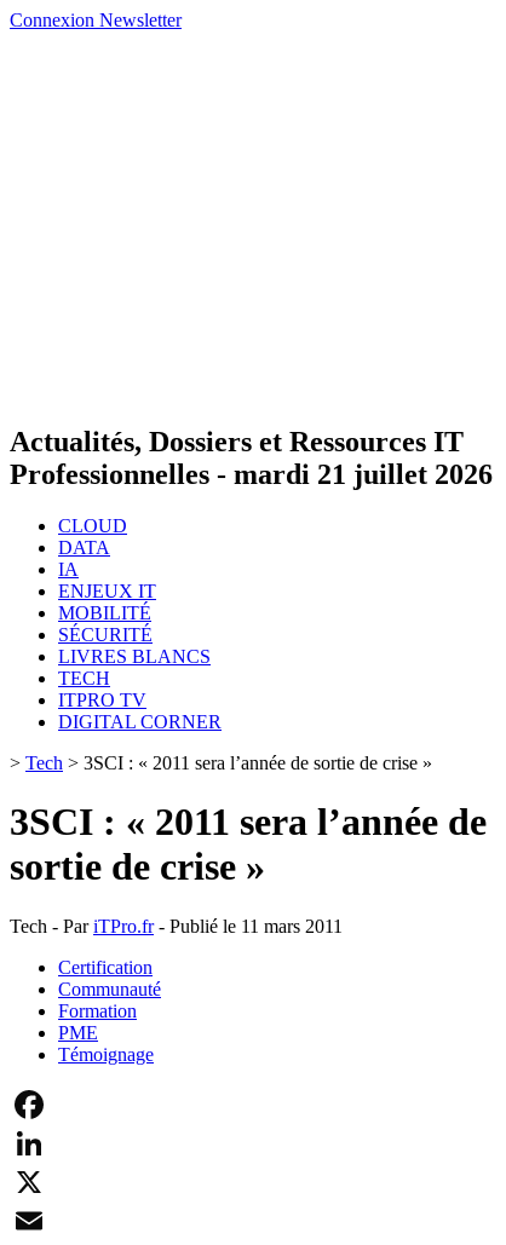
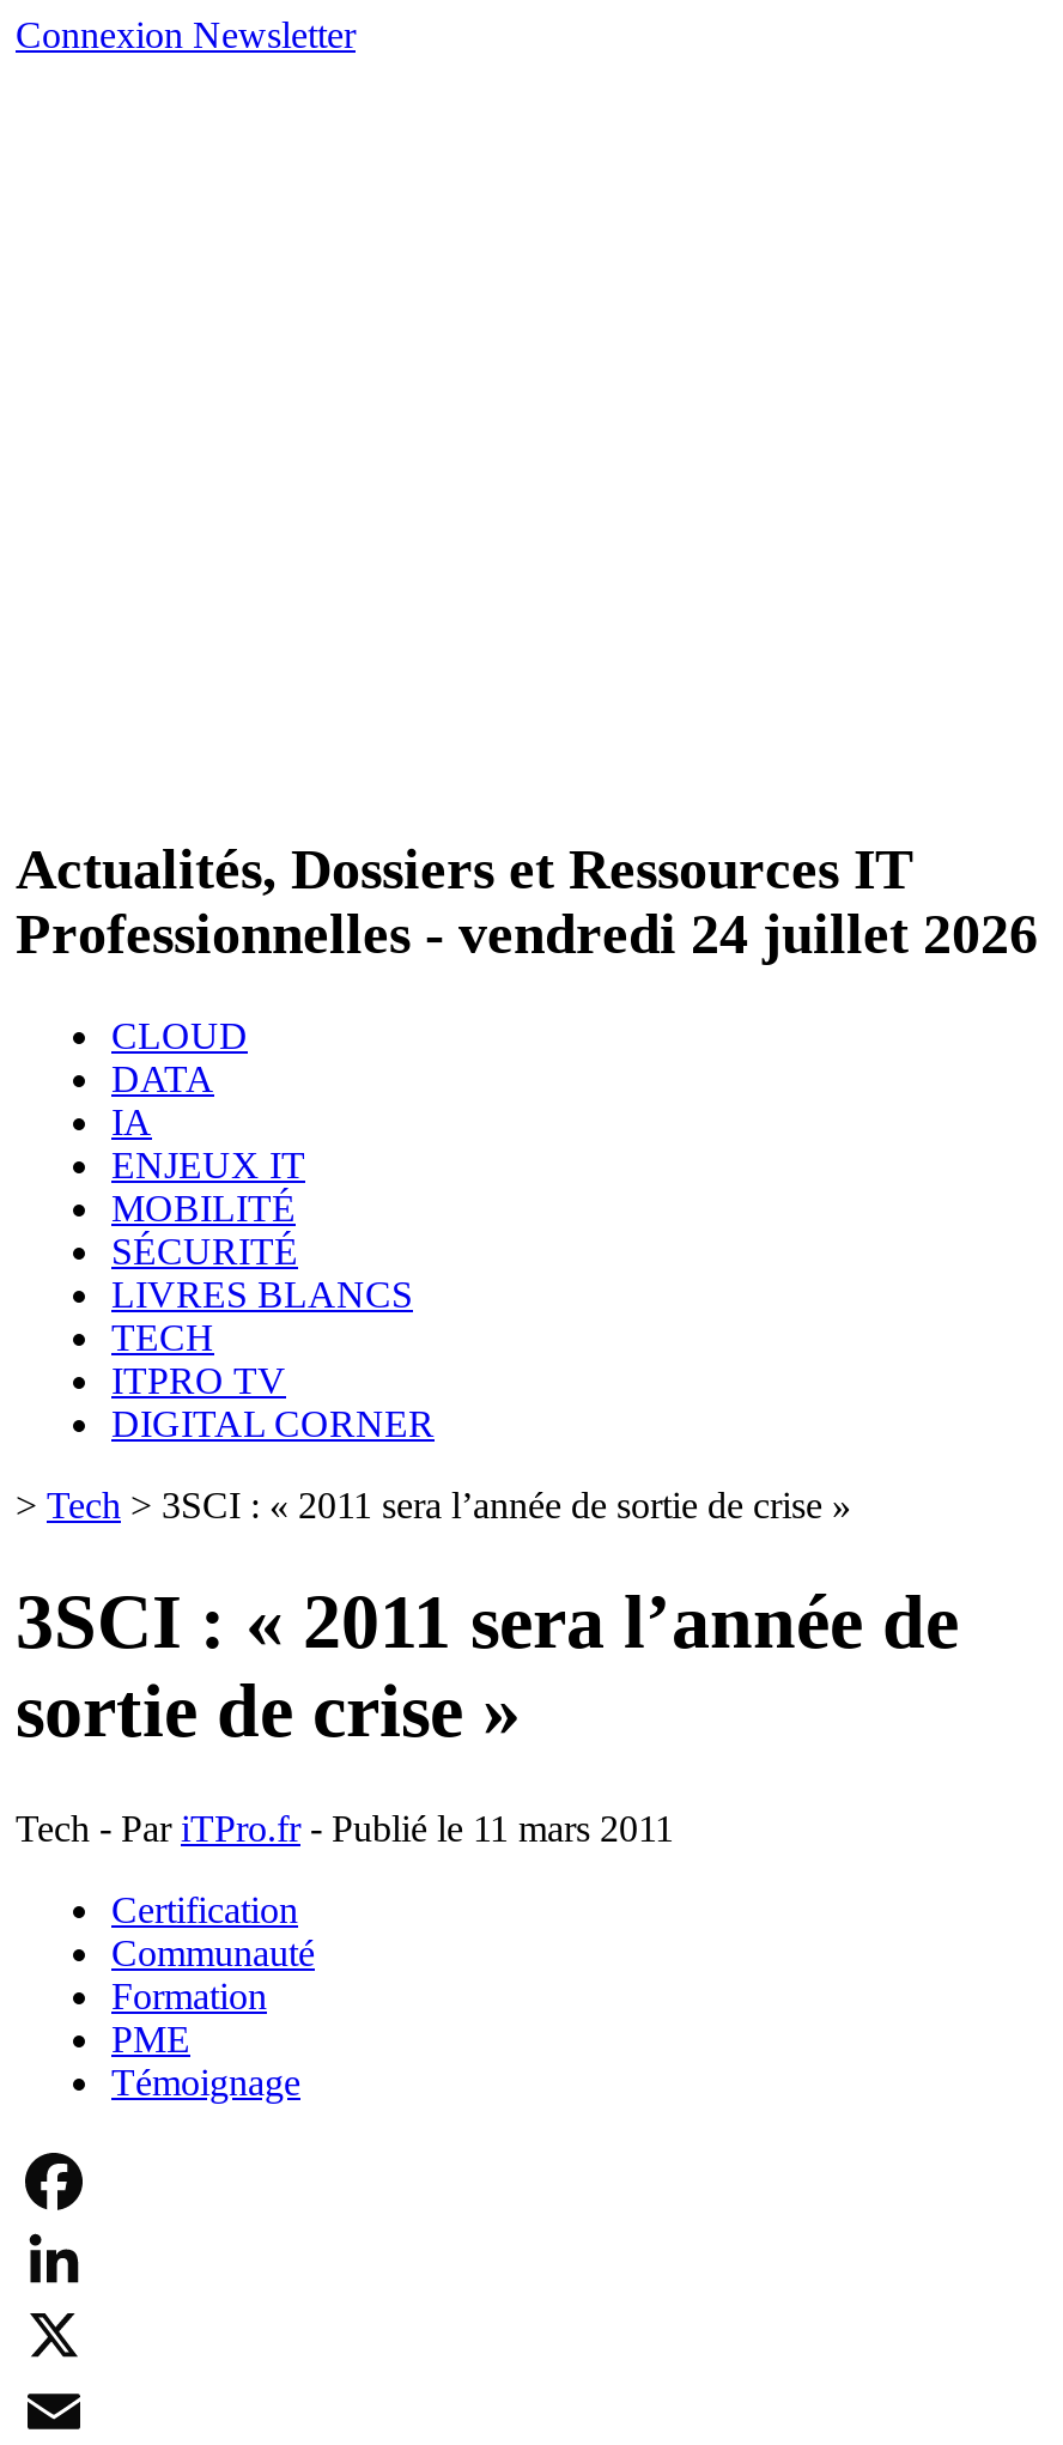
[10,458,493,490] Professionnelles - mardi 21 juillet 2026 -> [16,903,1038,965] Professionnelles - vendredi 24 juillet 2026

